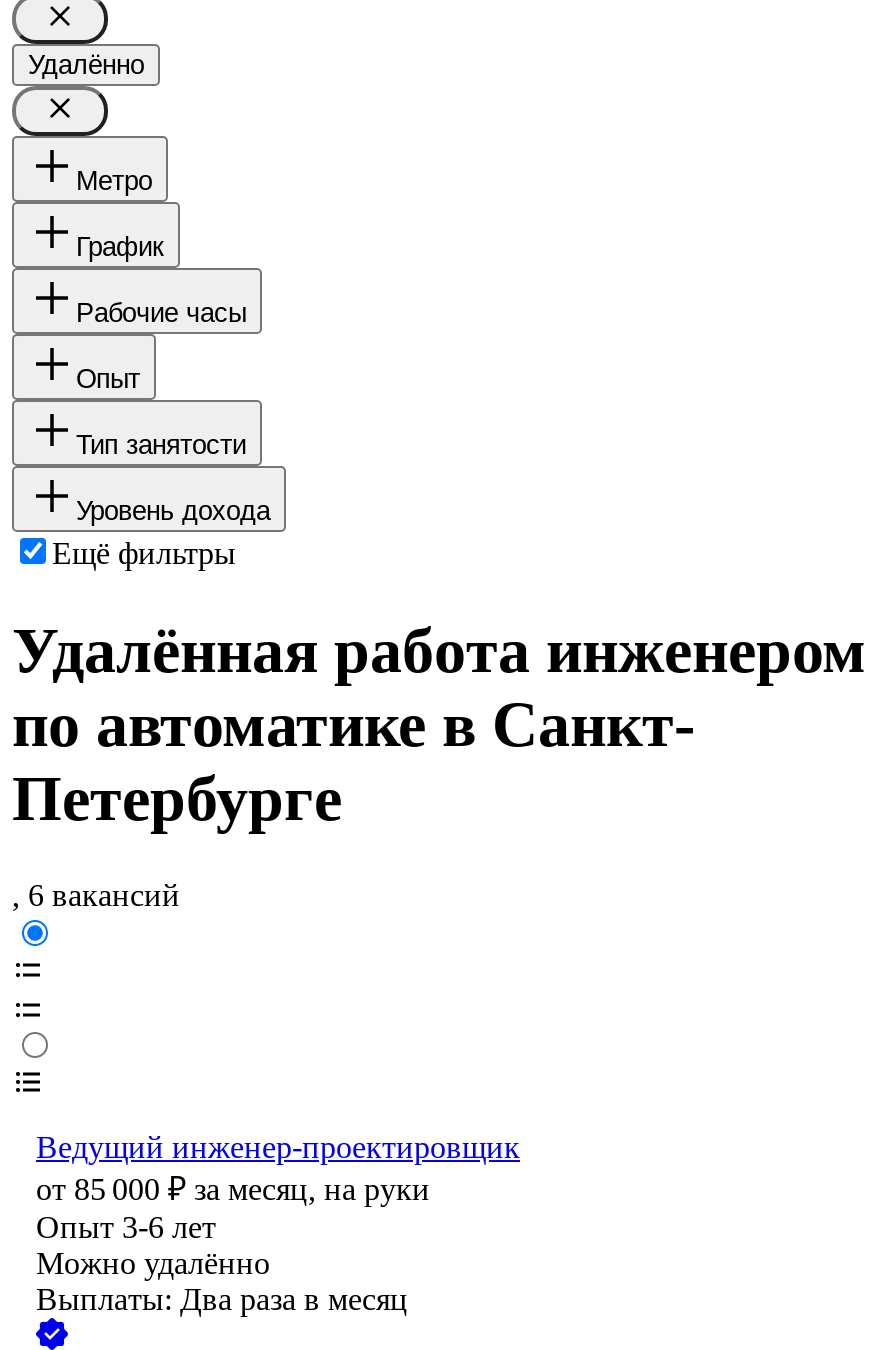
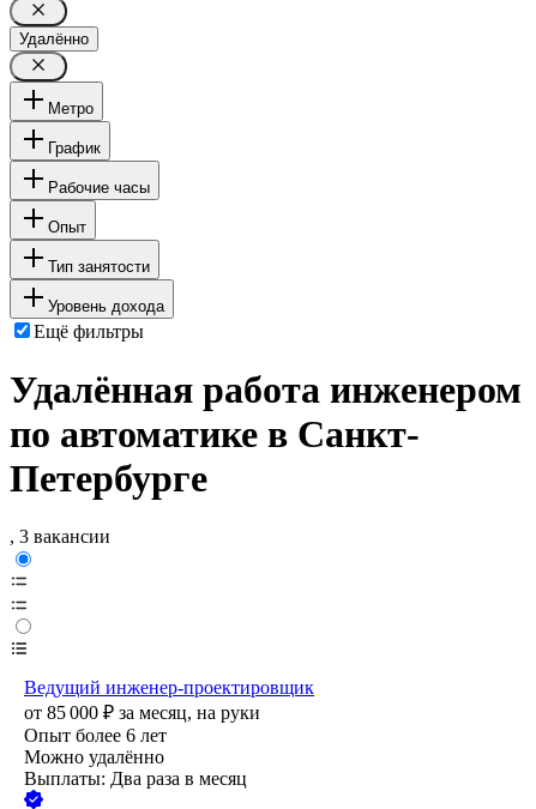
[12,879,180,913] , 6 вакансий -> [10,527,110,547] , 3 вакансии
[36,1211,216,1245] Опыт 3-6 лет -> [24,726,167,746] Опыт более 6 лет

